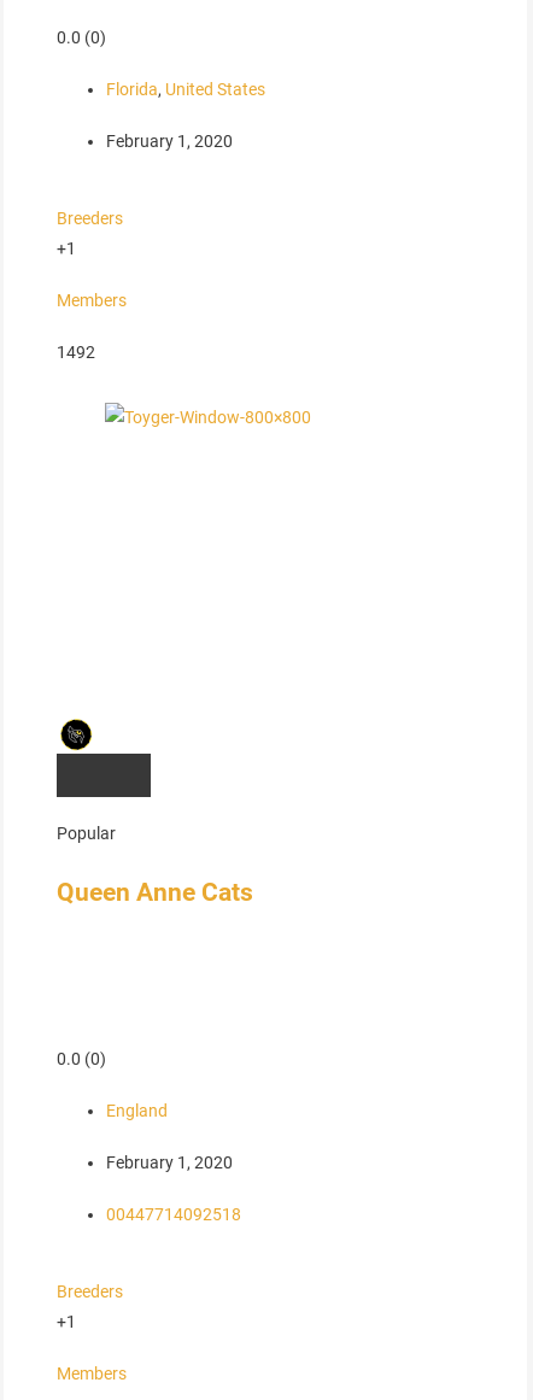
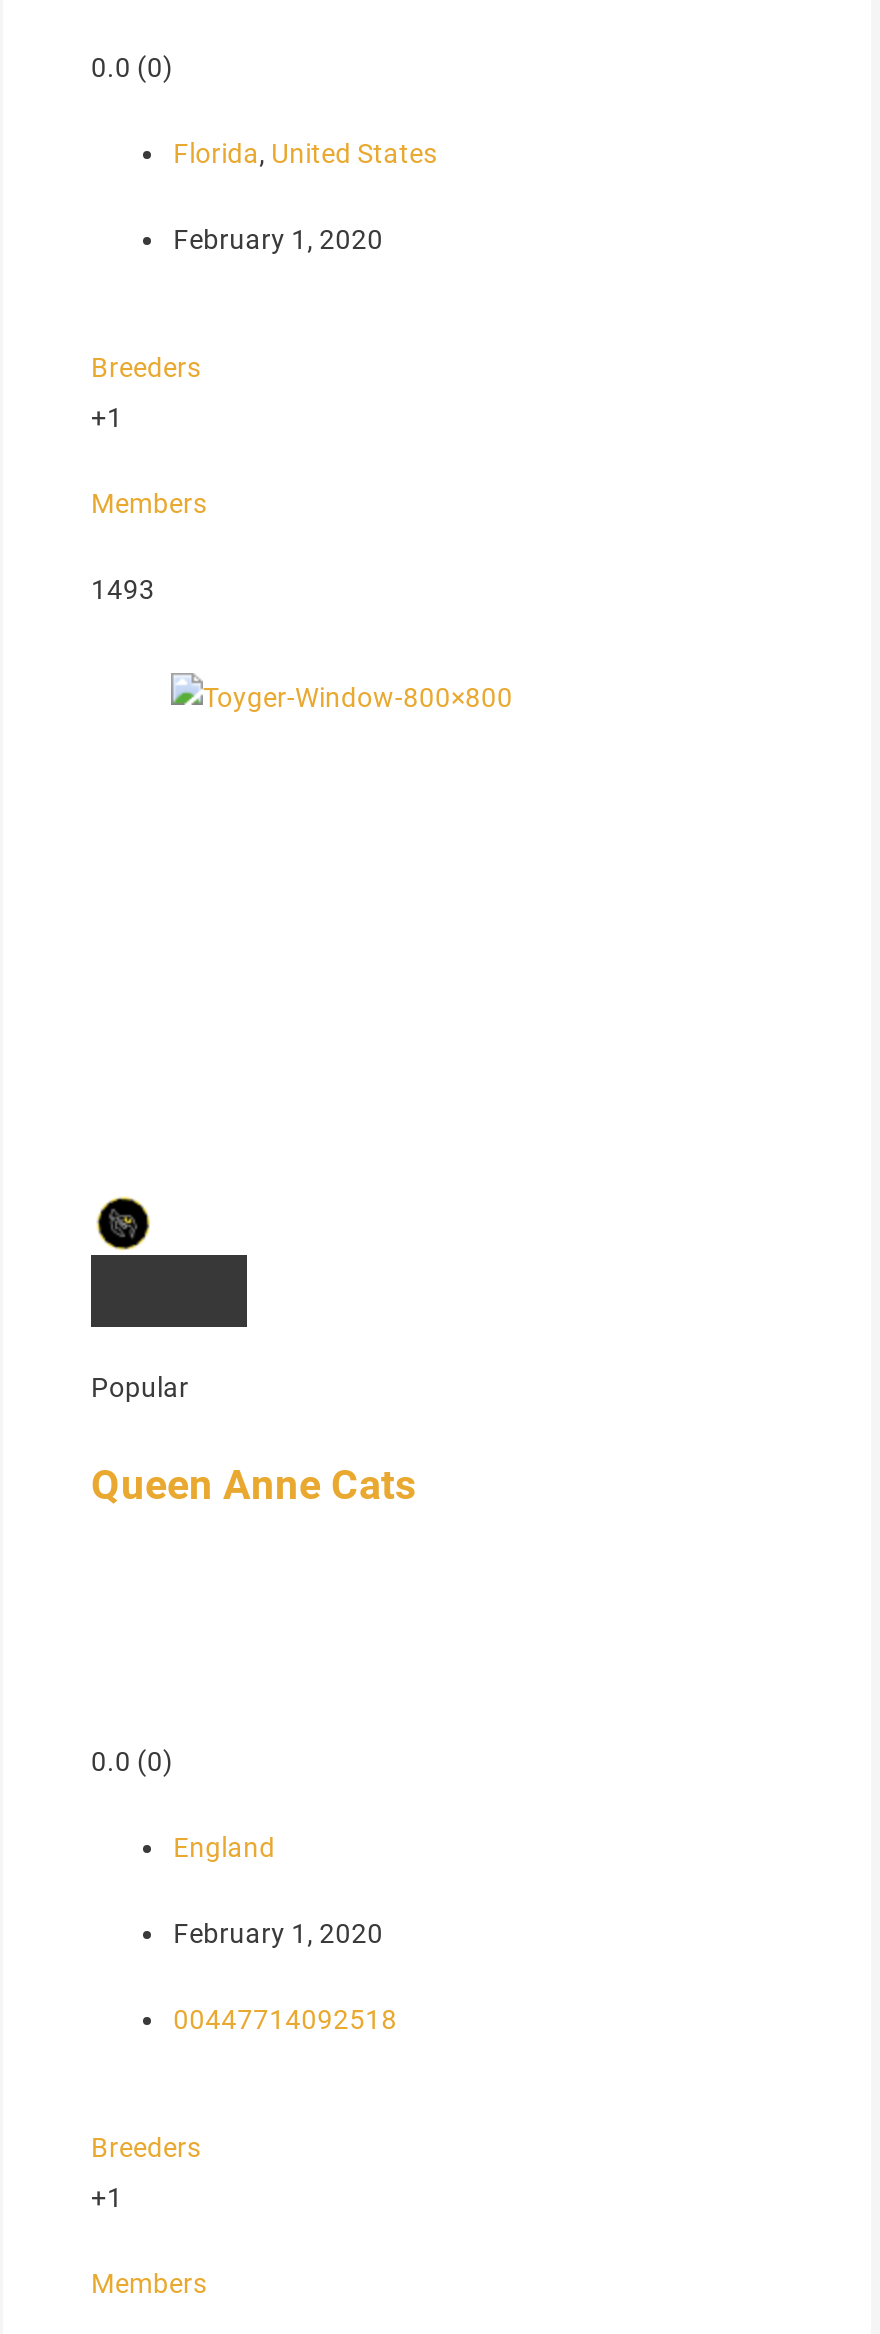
[57,342,95,361] 1492 -> [91,572,155,604] 1493

